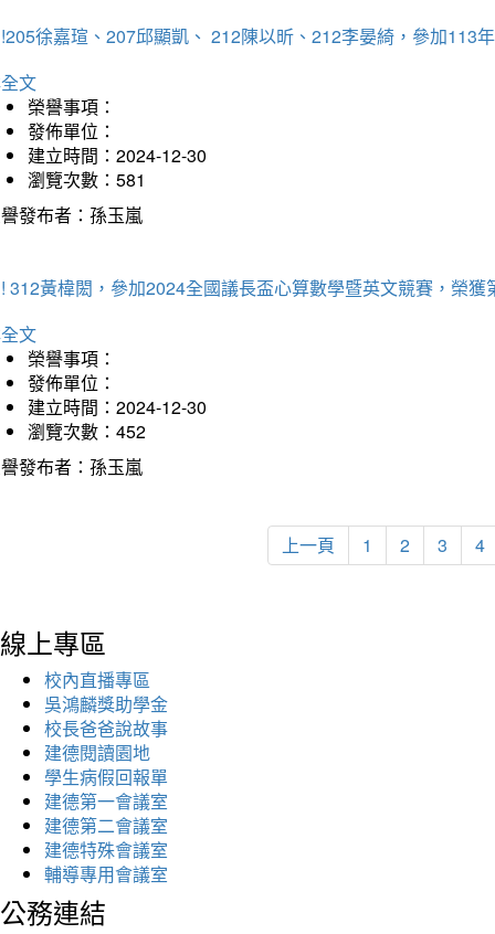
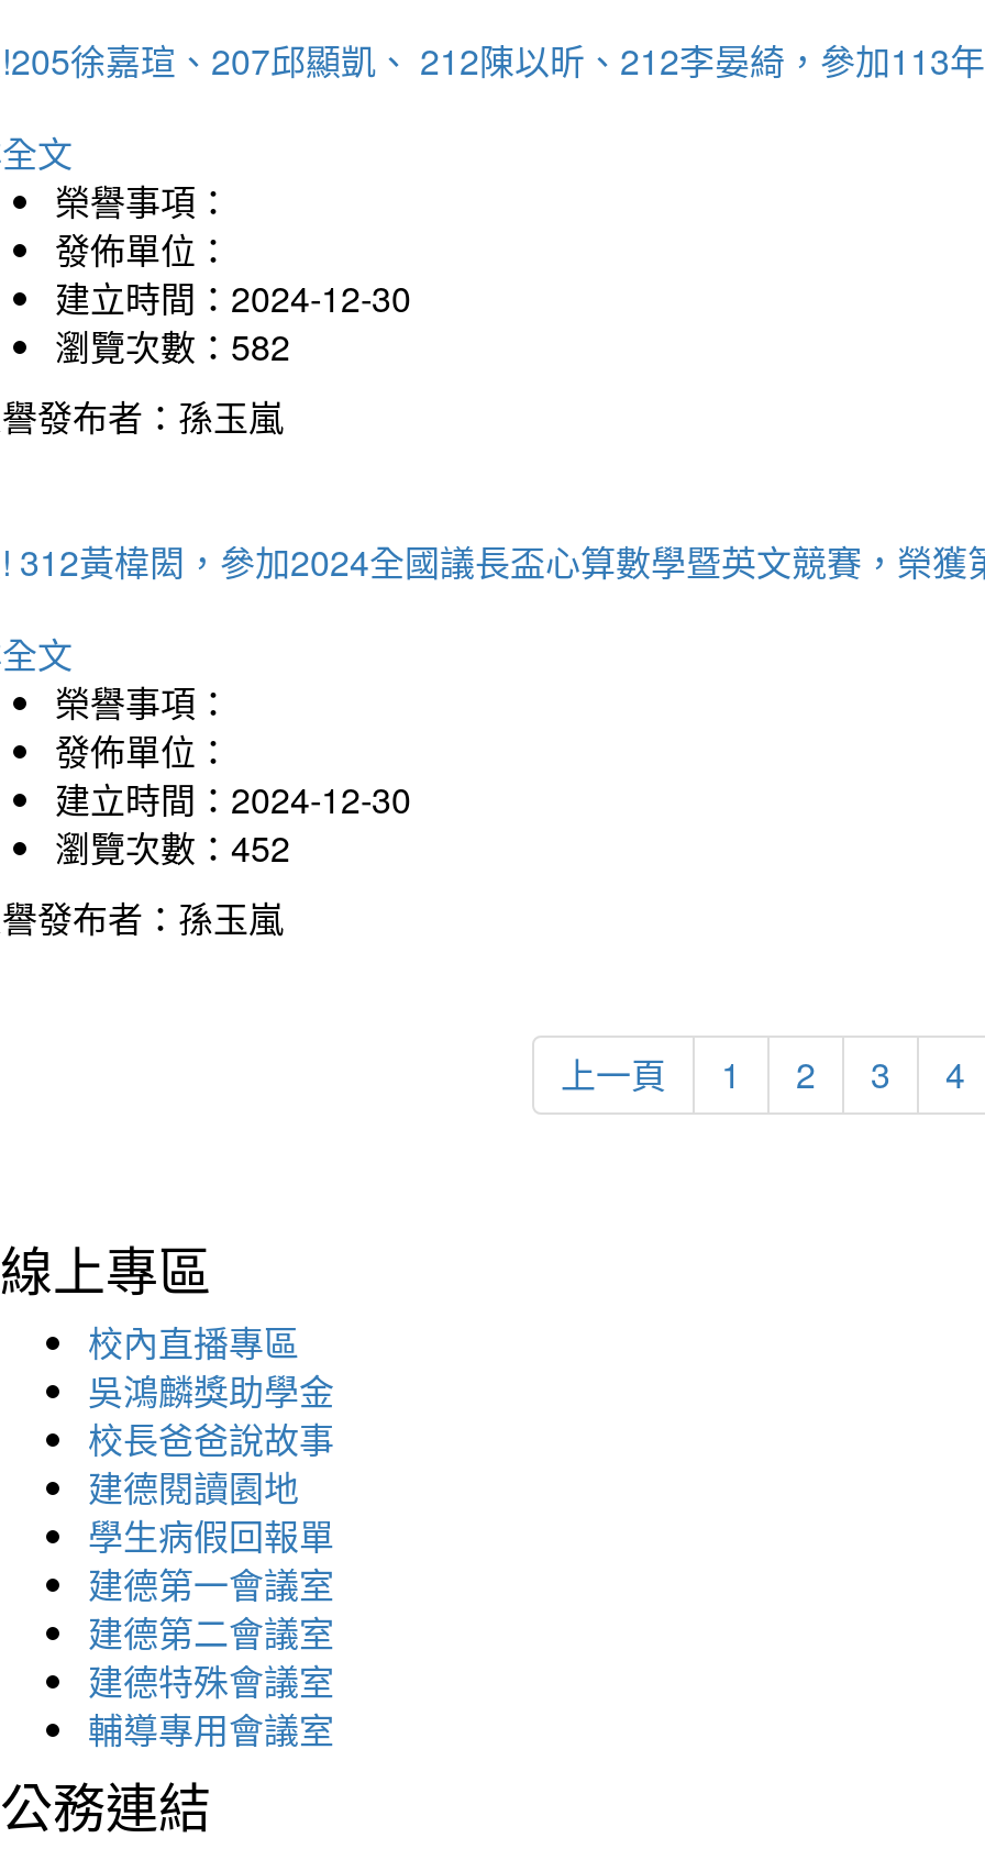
[28,167,146,192] 瀏覽次數：581 -> [55,321,290,372] 瀏覽次數：582

